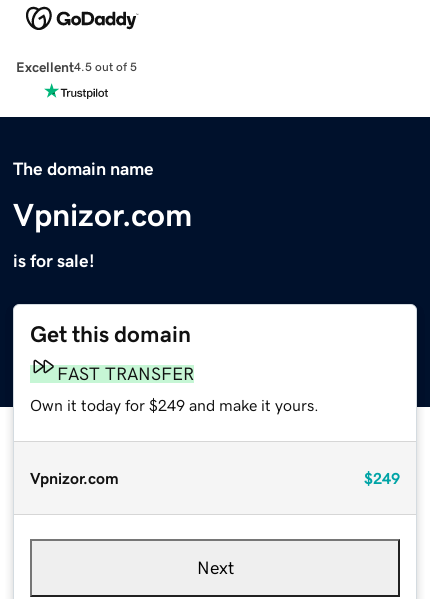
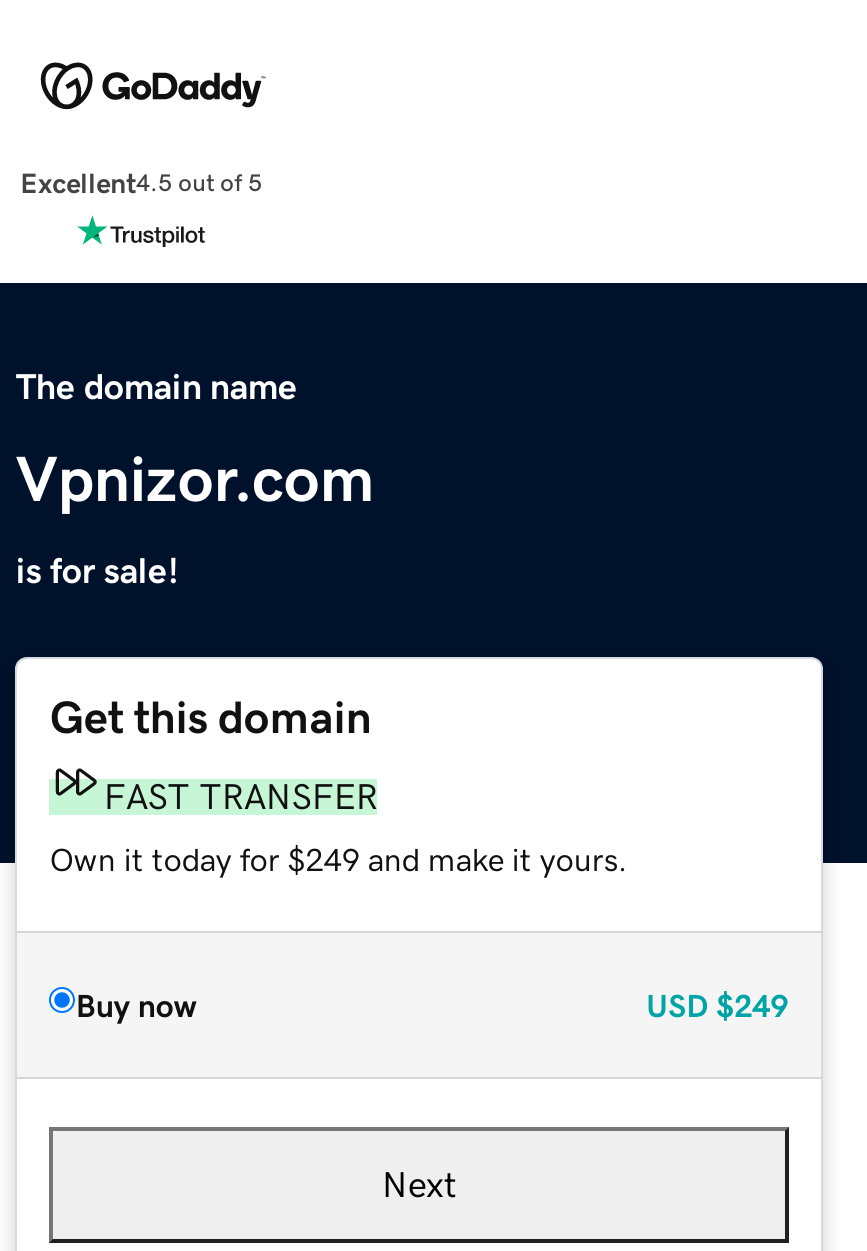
[30,470,400,486] Vpnizor.com | $249 -> [76,988,788,1020] Buy now | USD $249

